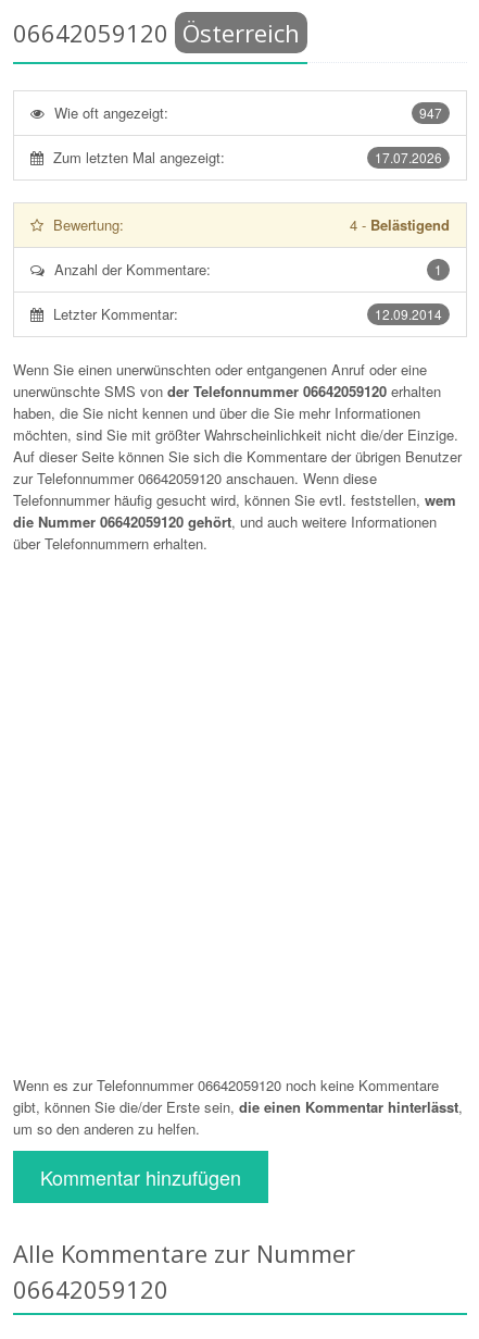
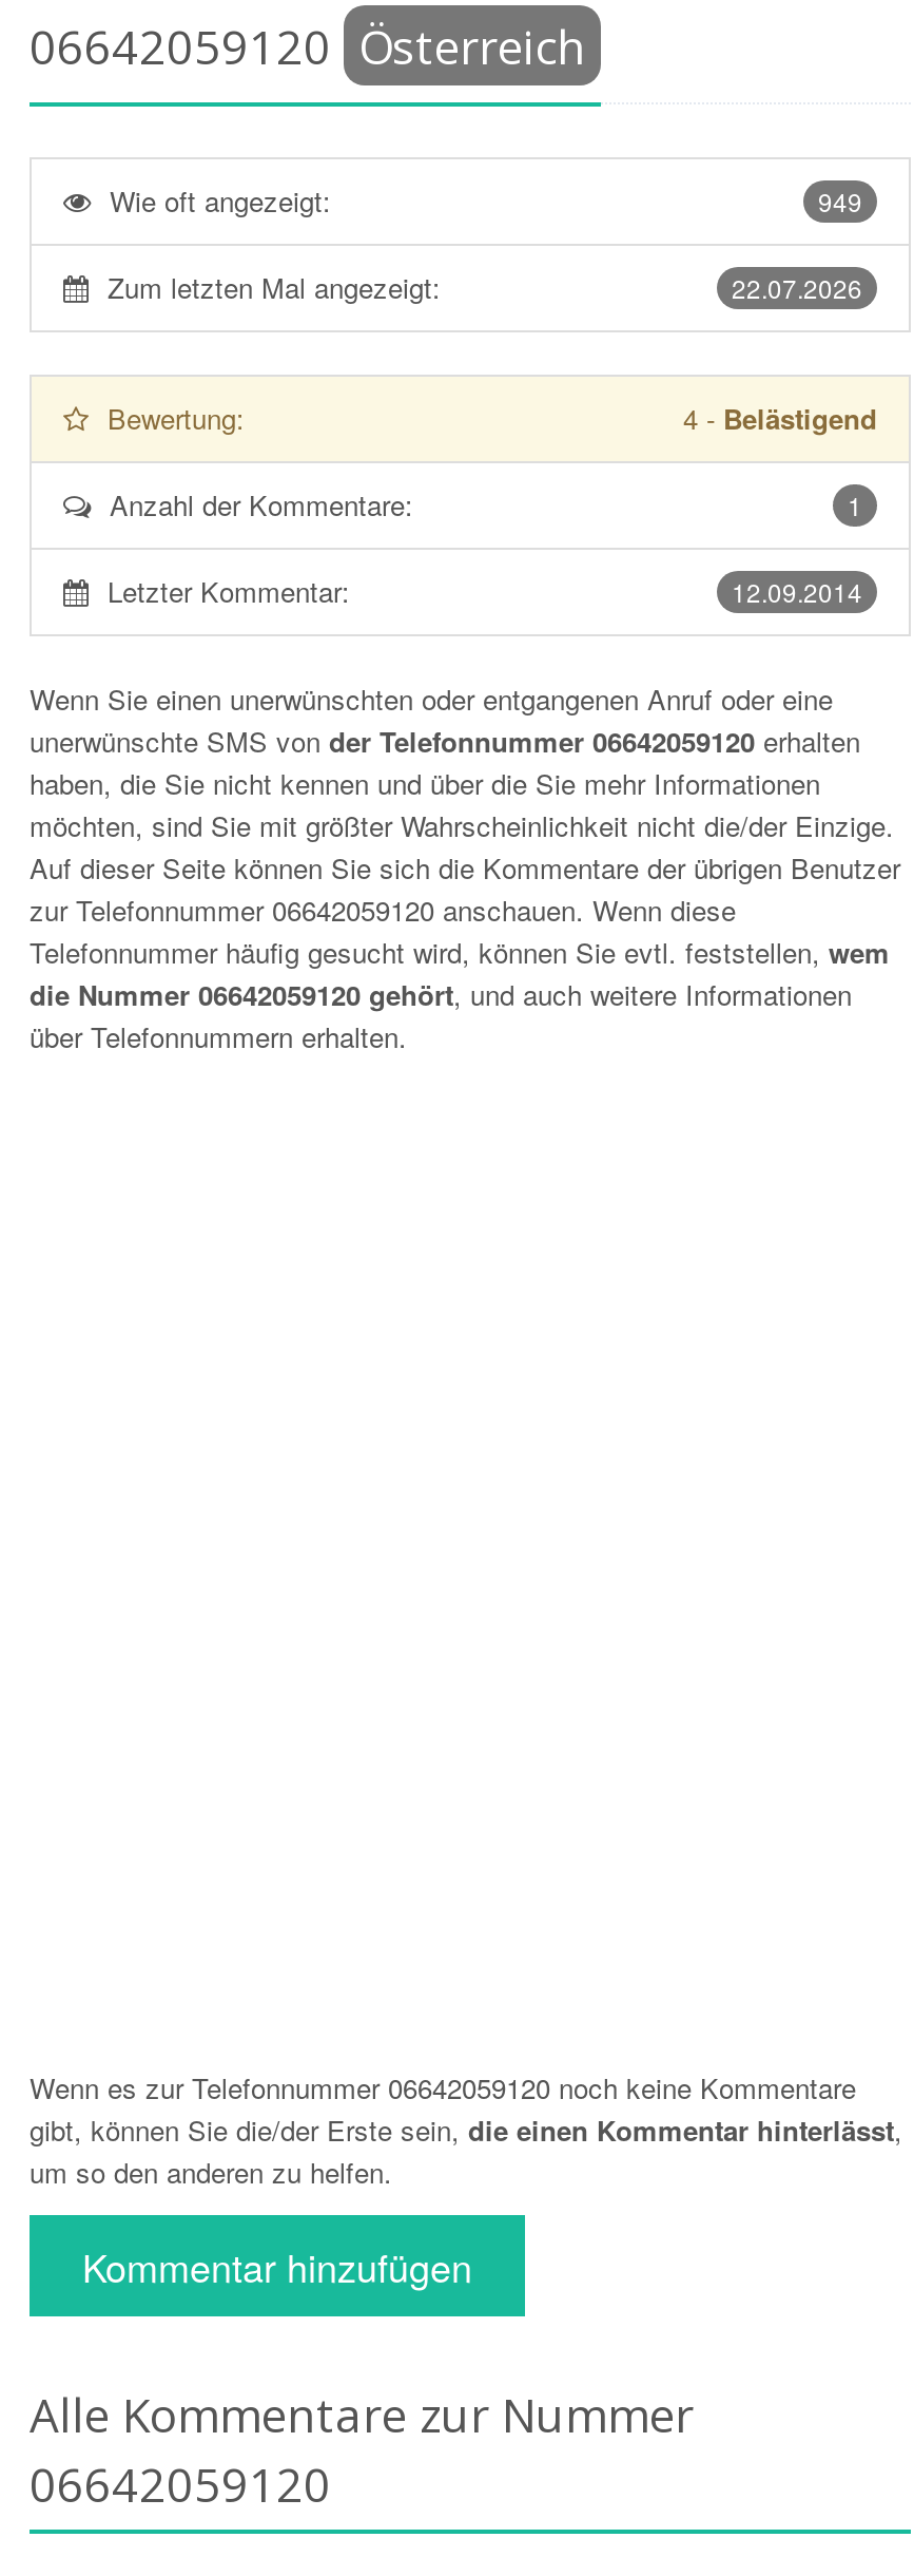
[419,103,442,122] 947 -> [818,183,862,218] 949
[375,148,442,166] 17.07.2026 -> [732,269,862,305] 22.07.2026

